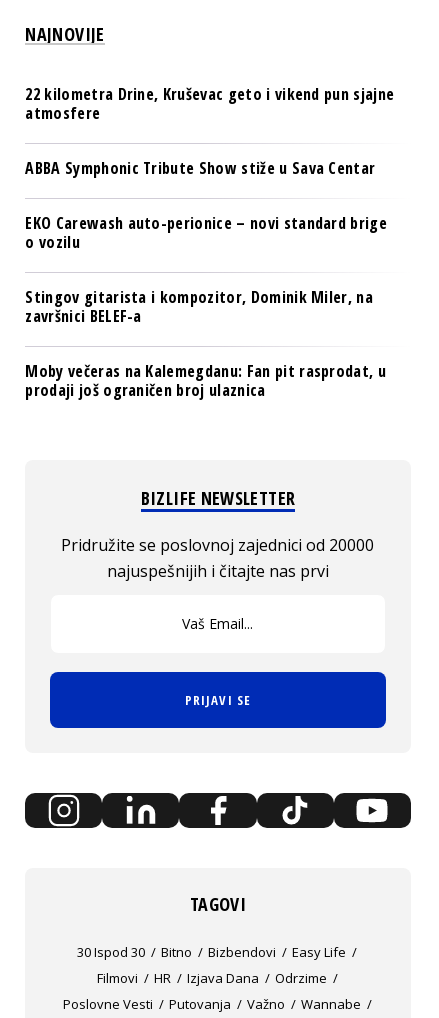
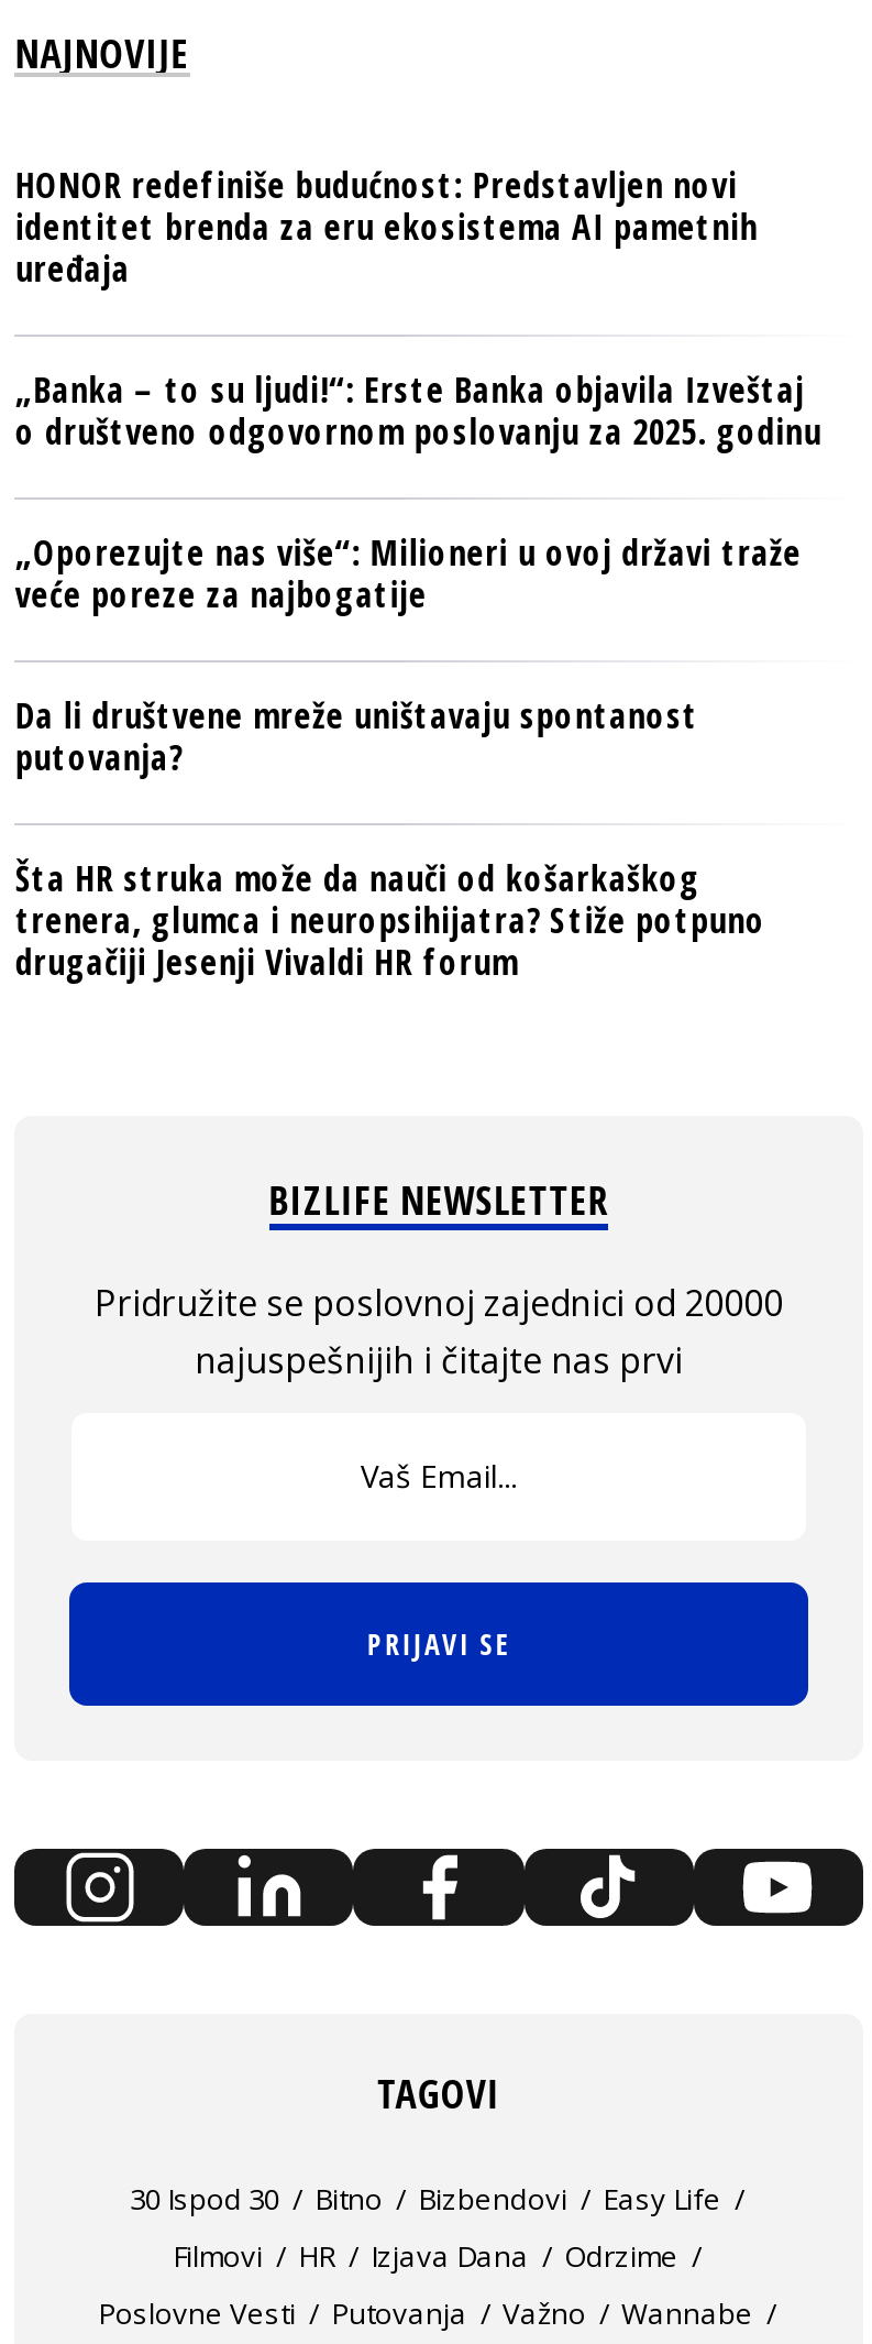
[25,83,394,124] 22 kilometra Drine, Kruševac geto i vikend pun sjajne | atmosfere -> [15,161,758,293] HONOR redefiniše budućnost: Predstavljen novi | identitet brenda za eru ekosistema AI pametnih | uređaja
[25,157,375,179] ABBA Symphonic Tribute Show stiže u Sava Centar -> [15,366,821,456] „Banka – to su ljudi!“: Erste Banka objavila Izveštaj | o društveno odgovornom poslovanju za 2025. godinu
[25,212,387,253] EKO Carewash auto-perionice – novi standard brige | o vozilu -> [15,529,802,619] „Oporezujte nas više“: Milioneri u ovoj državi traže | veće poreze za najbogatije
[25,286,373,327] Stingov gitarista i kompozitor, Dominik Miler, na | završnici BELEF-a -> [15,692,698,782] Da li društvene mreže uništavaju spontanost | putovanja?
[25,360,386,401] Moby večeras na Kalemegdanu: Fan pit rasprodat, u | prodaji još ograničen broj ulaznica -> [15,854,766,986] Šta HR struka može da nauči od košarkaškog | trenera, glumca i neuropsihijatra? Stiže potpuno | drugačiji Jesenji Vivaldi HR forum

